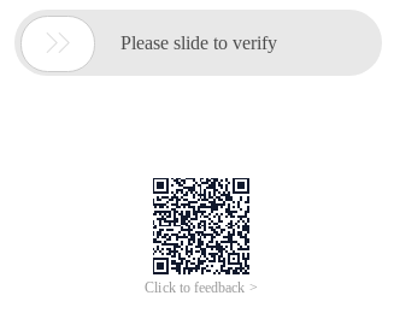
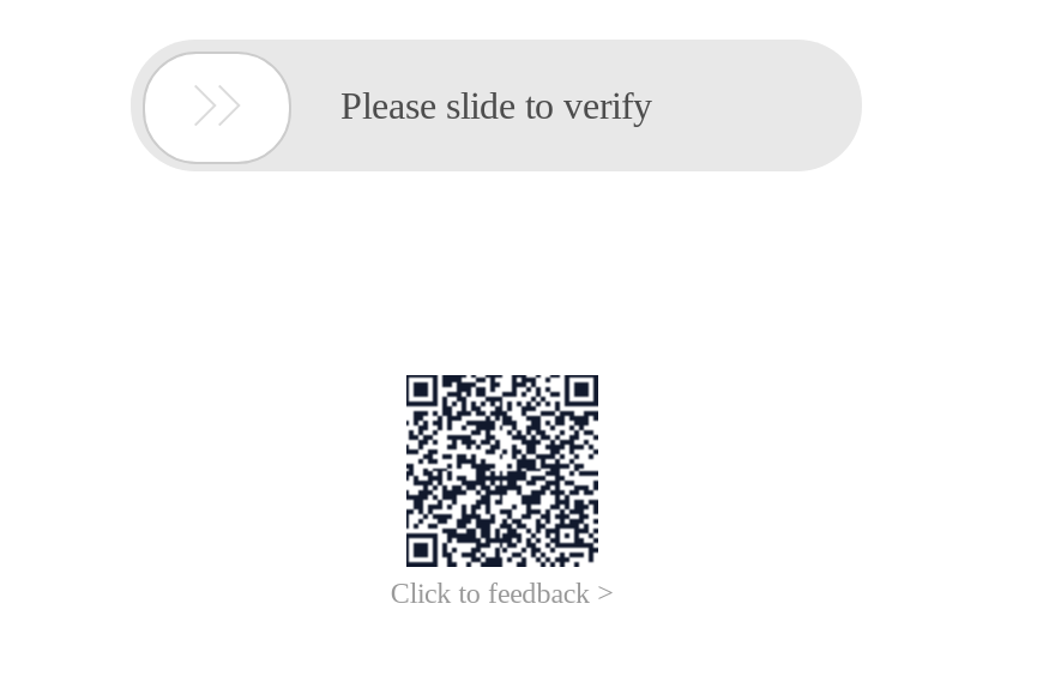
[152,177,251,276] [image] -> [406,373,601,569] [image]

